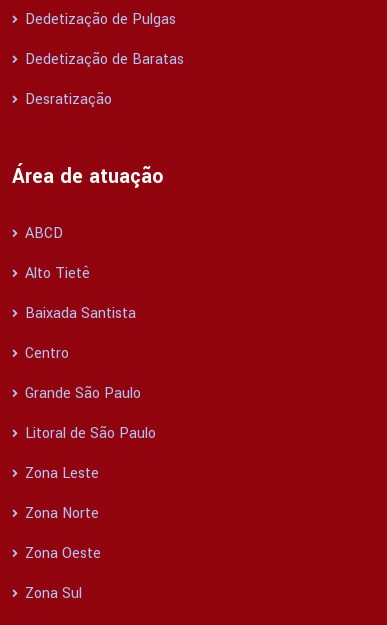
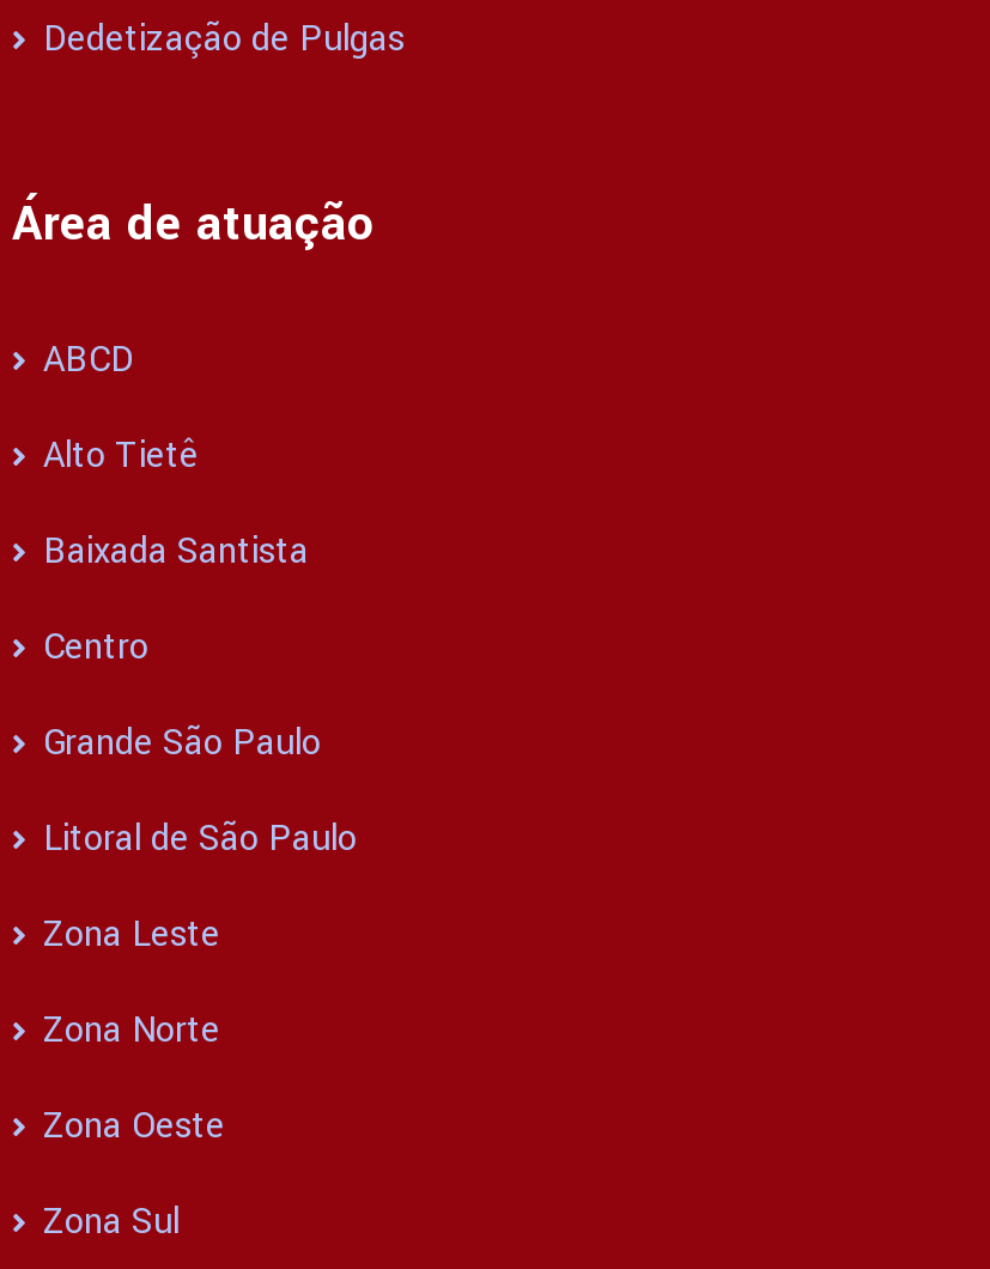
[21,49,184,110] Dedetização de Baratas | Desratização -> none

